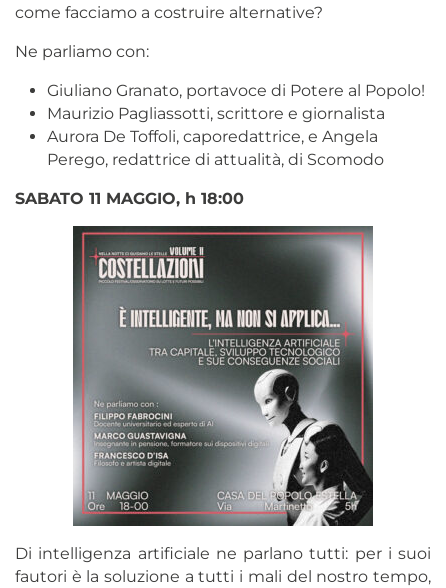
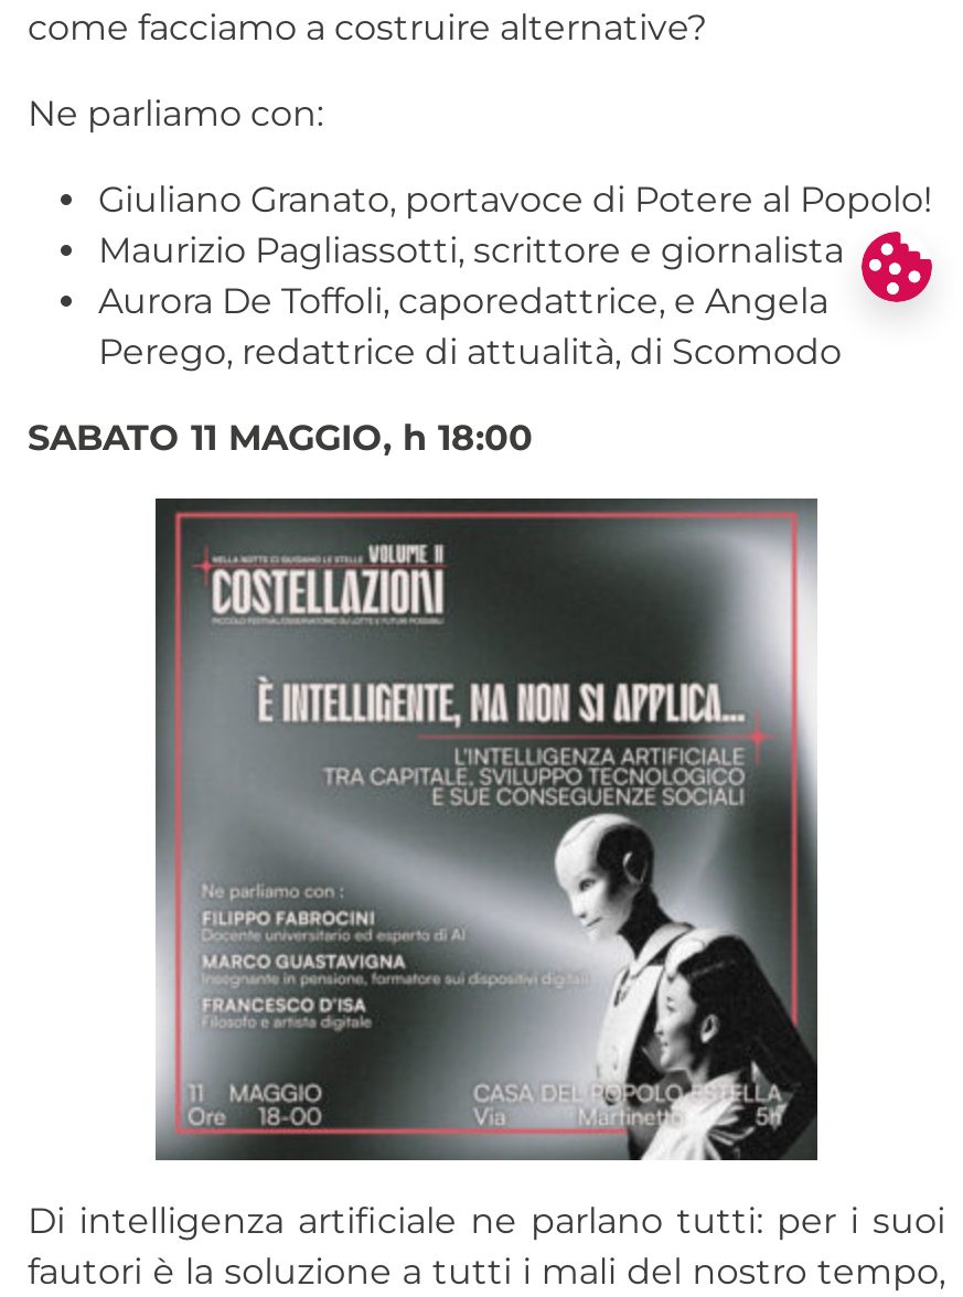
none -> [859,229,934,307] [image]

